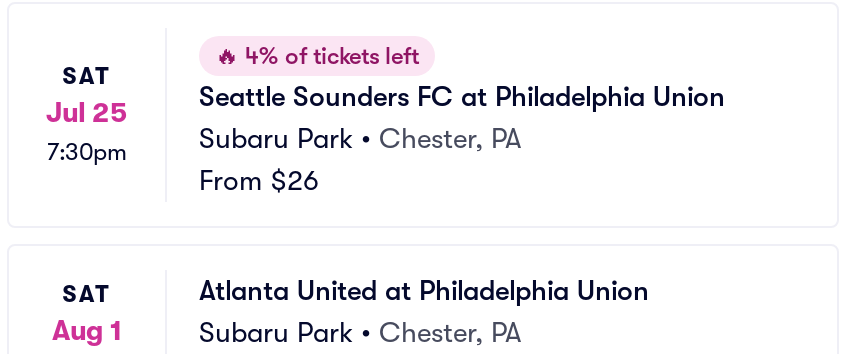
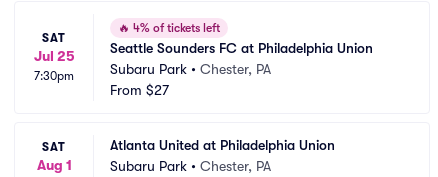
[199,164,319,196] From $26 -> [110,82,169,98] From $27

